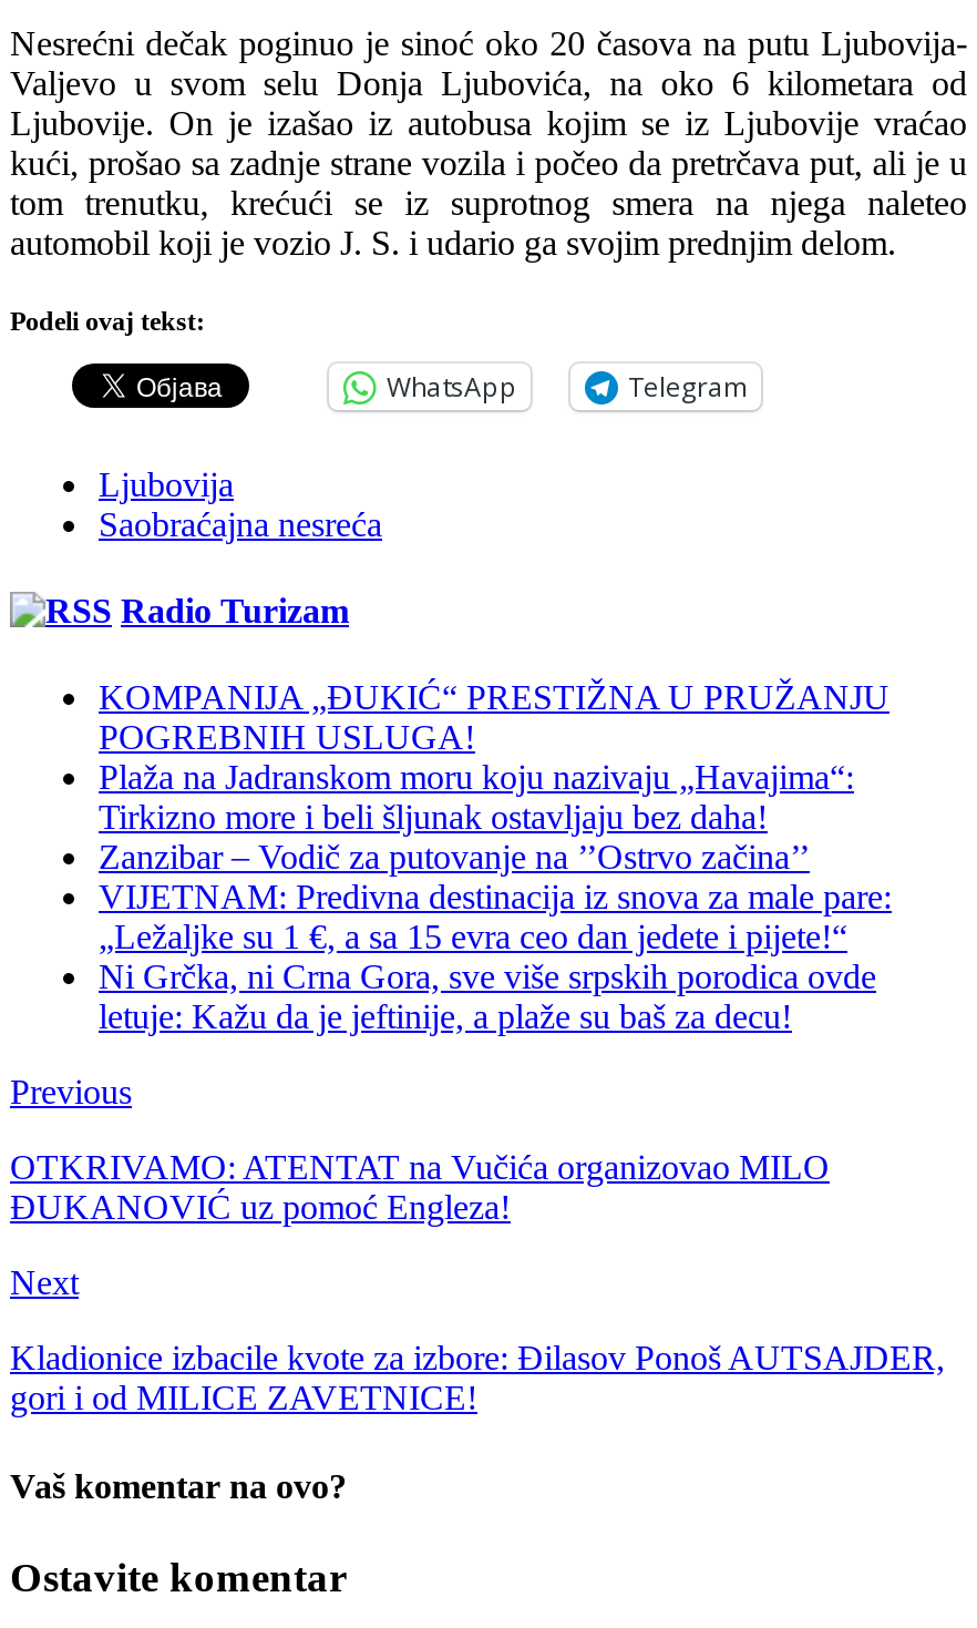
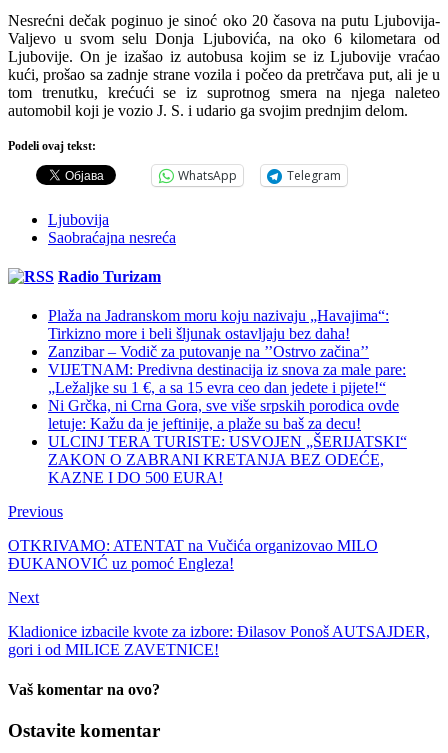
[99,679,889,757] KOMPANIJA „ĐUKIĆ“ PRESTIŽNA U PRUŽANJU | POGREBNIH USLUGA! -> none
moved [99,759,892,1036] -> [48,307,406,432]: Plaža na Jadranskom moru koju nazivaju „Havajima“: | Tirkizno more i beli šljunak ostavljaju bez daha! | Zanzibar – Vodič za putovanje na ’’Ostrvo začina’’ | VIJETNAM: Predivna destinacija iz snova za male pare: | „Ležaljke su 1 €, a sa 15 evra ceo dan jedete i pijete!“ | Ni Grčka, ni Crna Gora, sve više srpskih porodica ovde | letuje: Kažu da je jeftinije, a plaže su baš za decu!
none -> [48,433,407,486] ULCINJ TERA TURISTE: USVOJEN „ŠERIJATSKI“ | ZAKON O ZABRANI KRETANJA BEZ ODEĆE, | KAZNE I DO 500 EURA!

